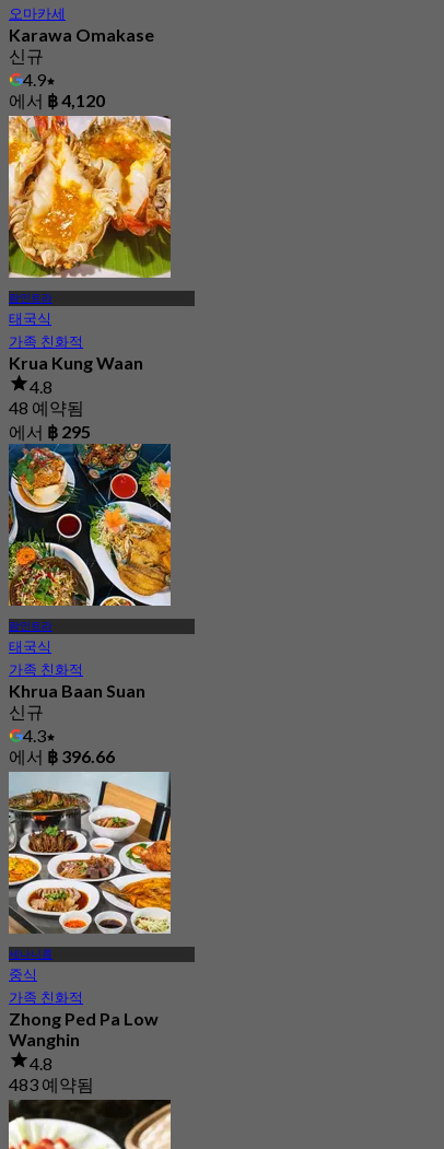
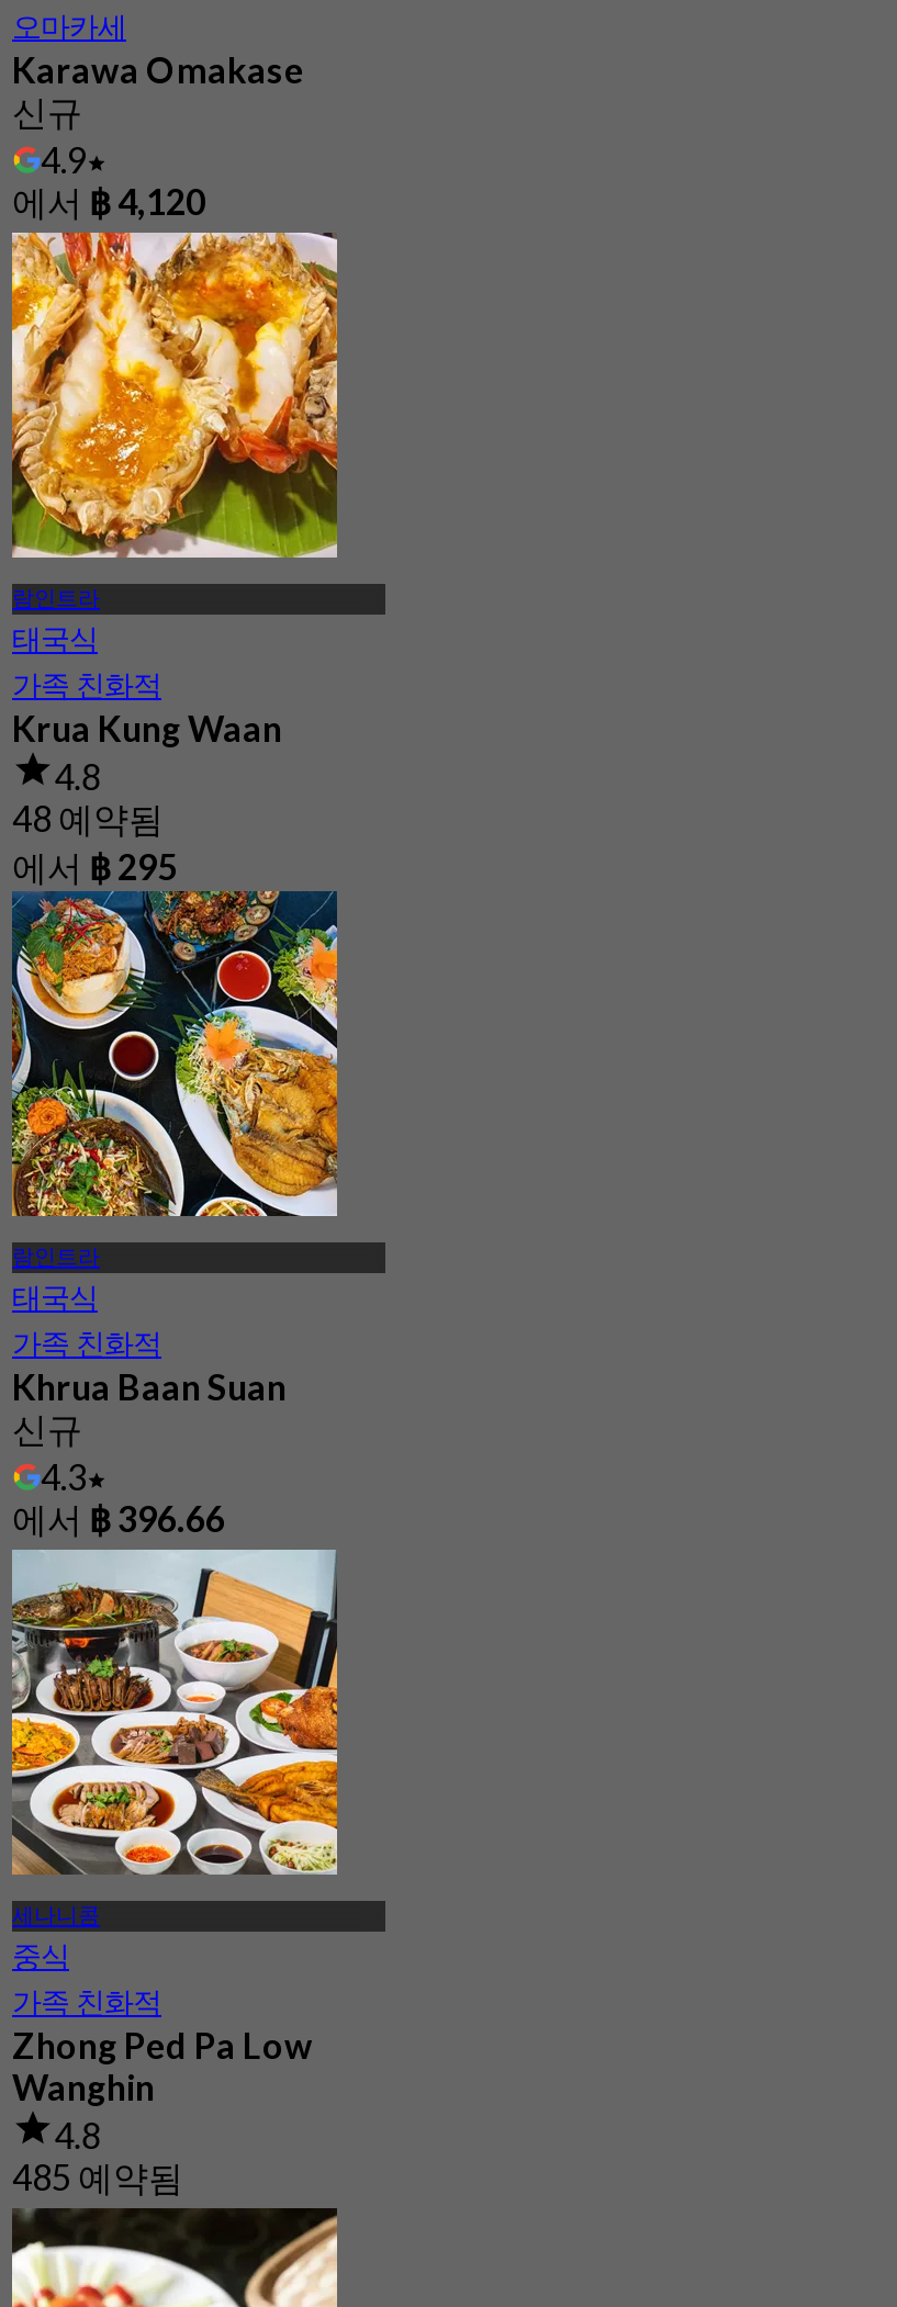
[9,1073,94,1094] 483 예약됨 -> [12,2155,183,2197] 485 예약됨

